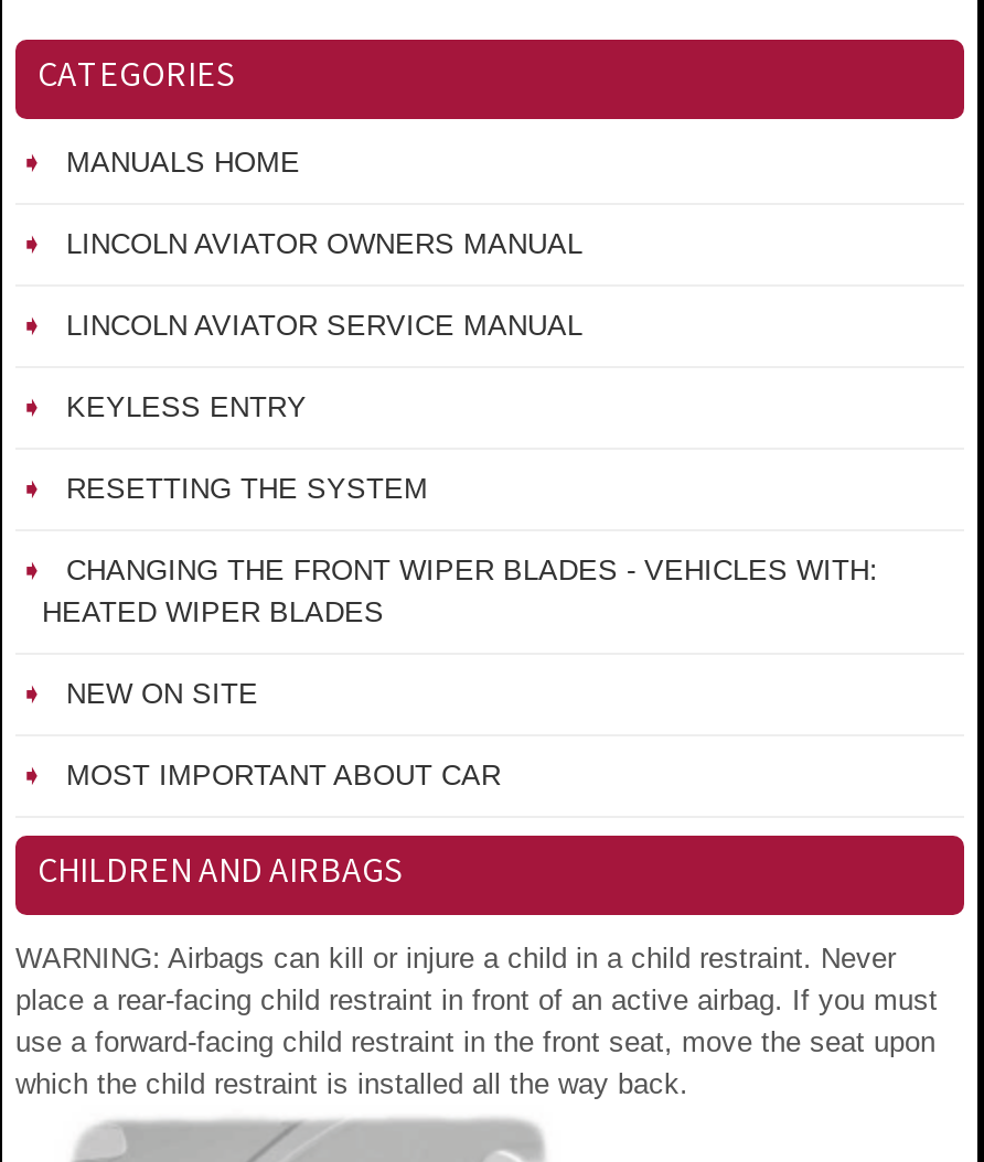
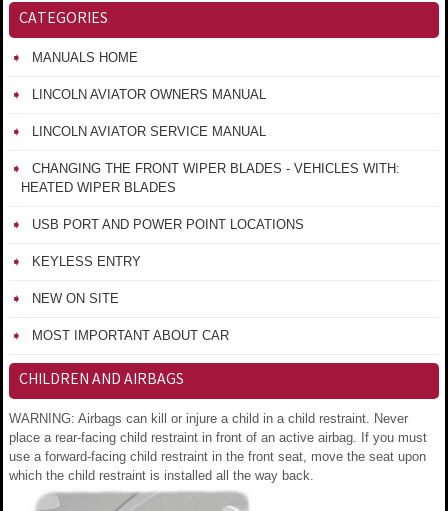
moved [66,390,307,423] -> [32,254,141,269]: KEYLESS ENTRY
[66,472,428,505] RESETTING THE SYSTEM -> none
moved [42,553,878,628] -> [21,161,400,195]: CHANGING THE FRONT WIPER BLADES - VEHICLES WITH: | HEATED WIPER BLADES
none -> [32,217,304,232] USB PORT AND POWER POINT LOCATIONS

